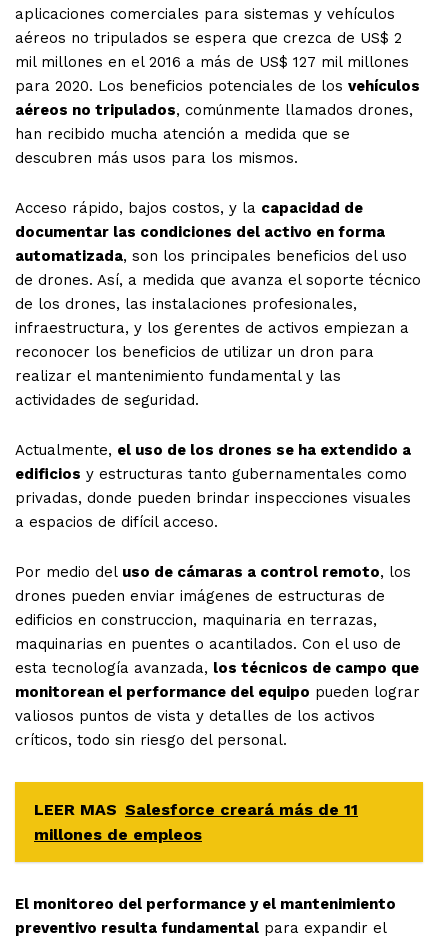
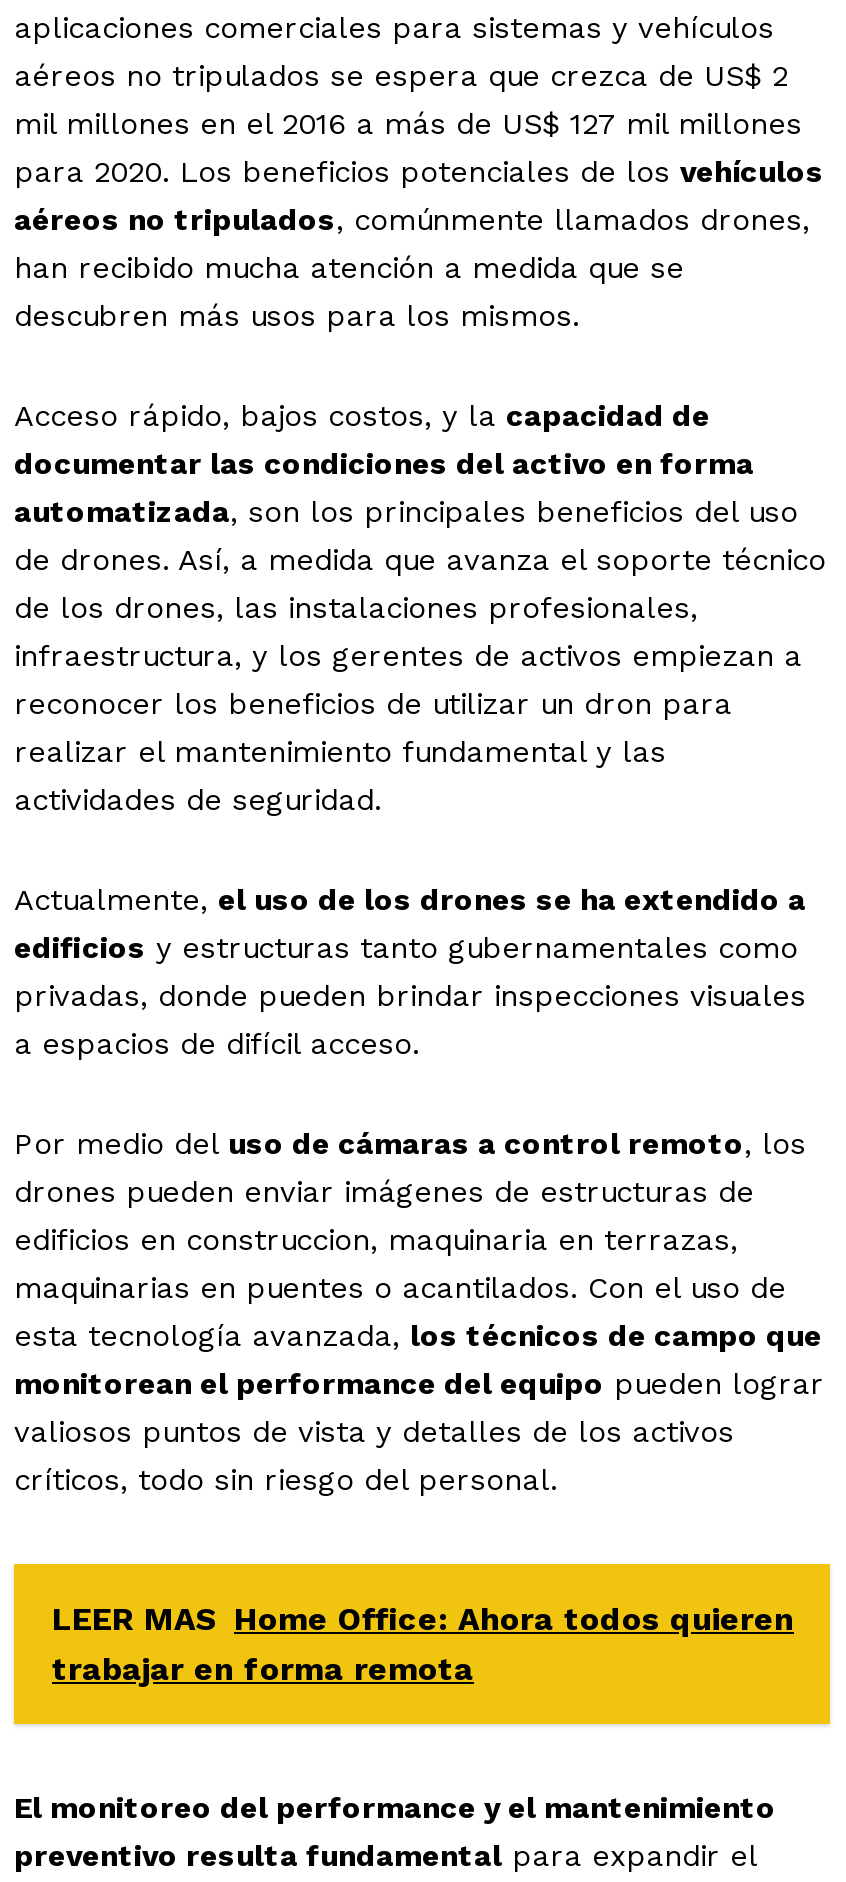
[34,800,358,844] LEER MAS Salesforce creará más de 11 | millones de empleos -> [52,1599,794,1687] LEER MAS Home Office: Ahora todos quieren | trabajar en forma remota

